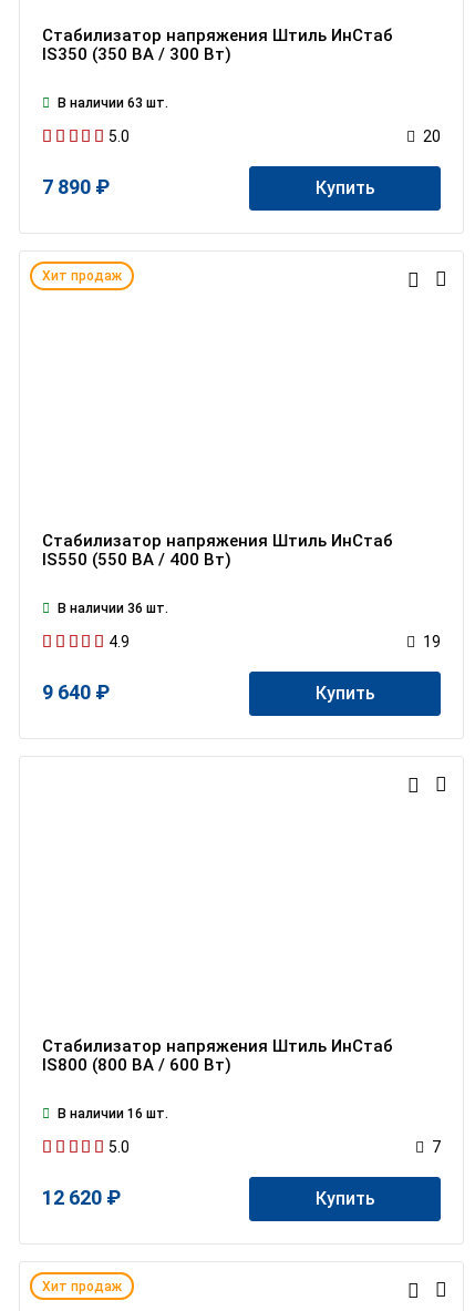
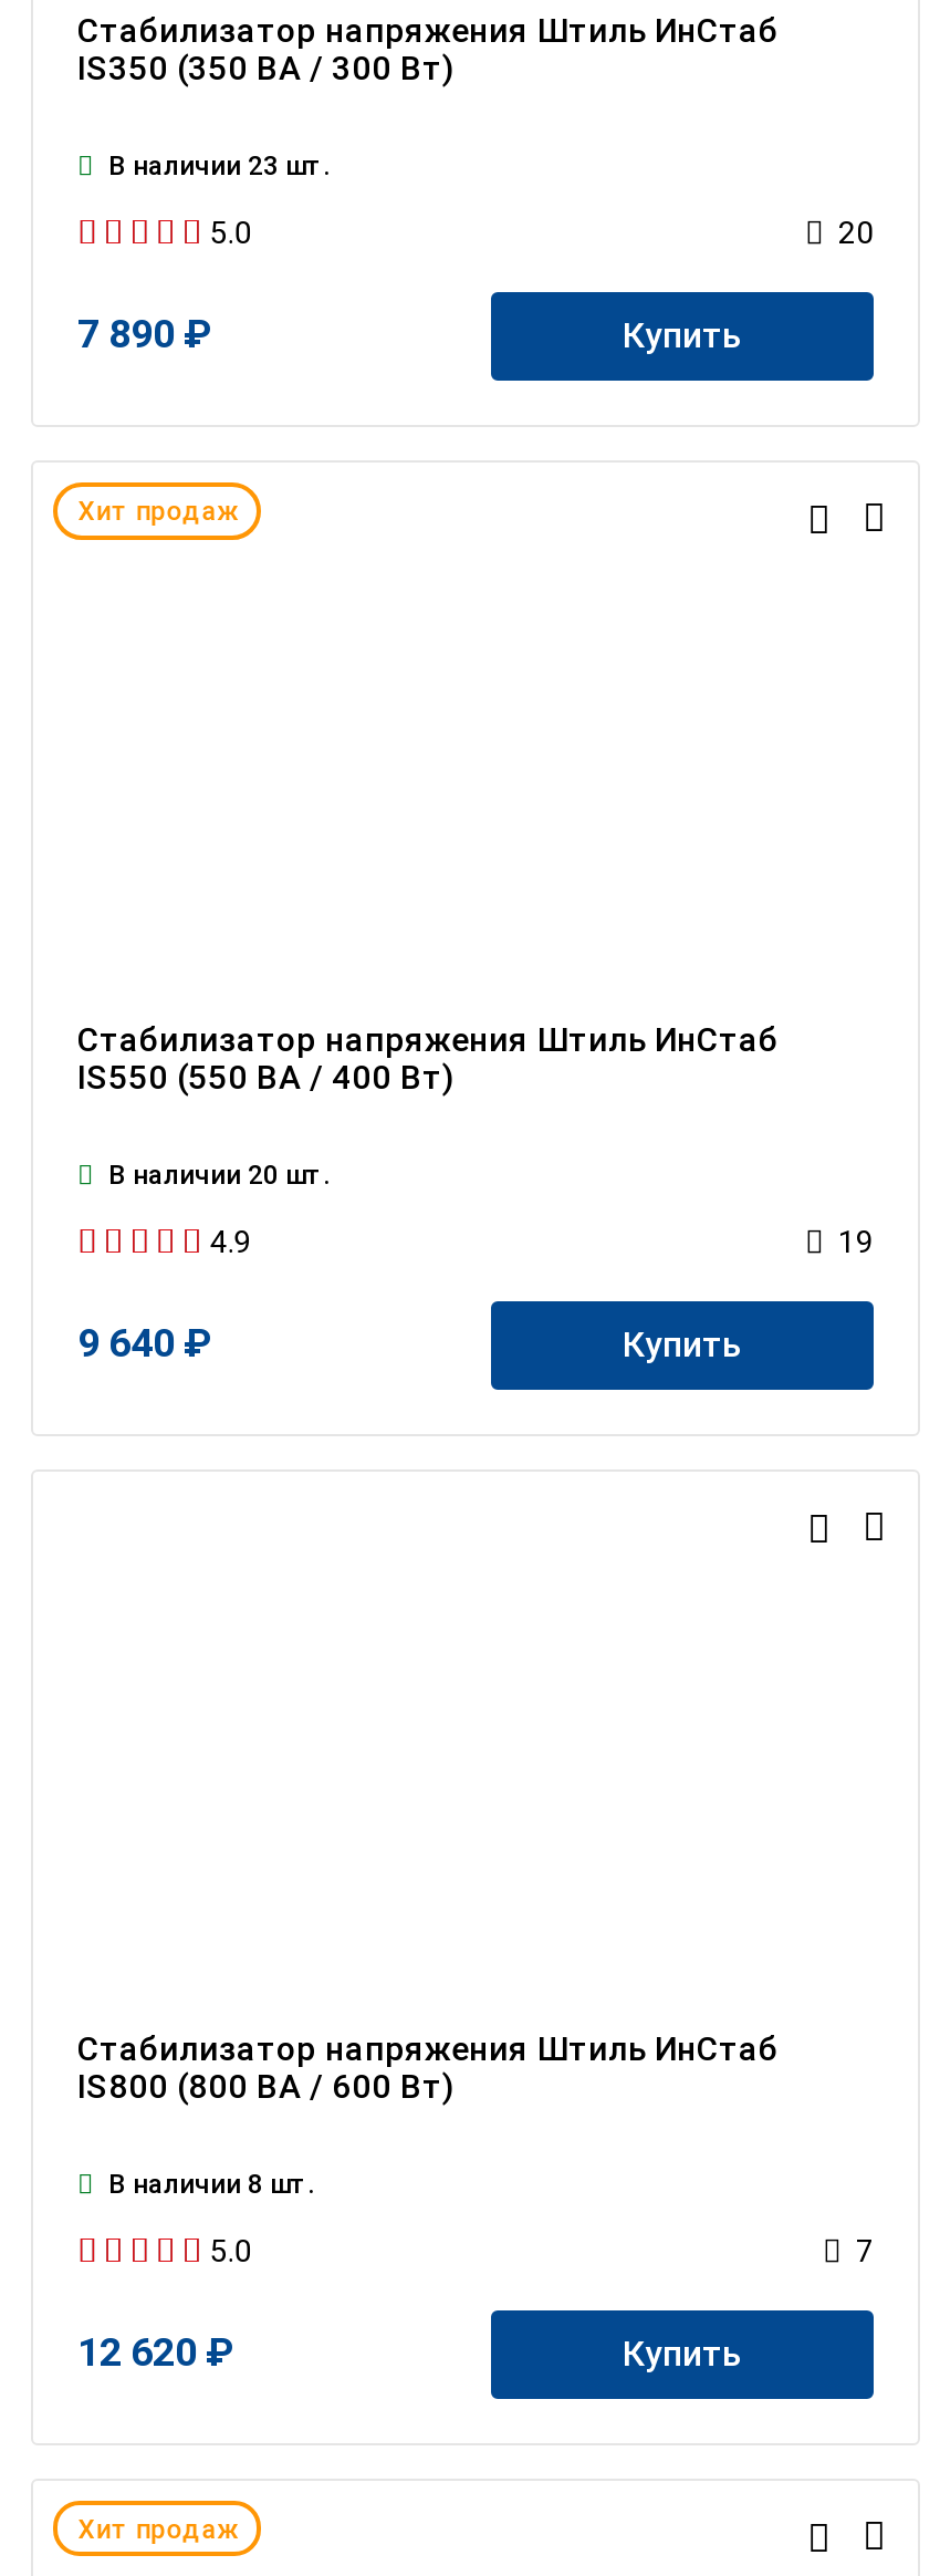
[58,95,168,110] В наличии 63 шт. -> [108,150,330,181] В наличии 23 шт.
[58,600,168,616] В наличии 36 шт. -> [108,1159,330,1190] В наличии 20 шт.
[58,1106,168,1121] В наличии 16 шт. -> [108,2168,314,2199] В наличии 8 шт.

